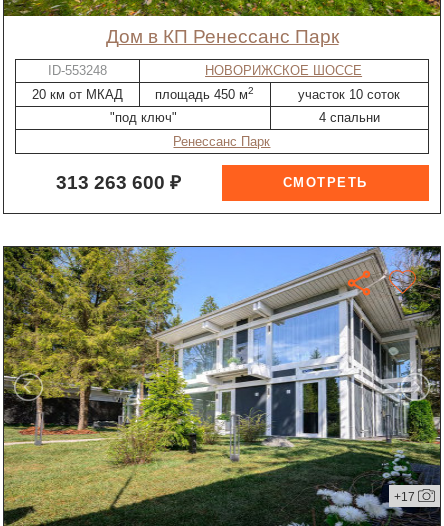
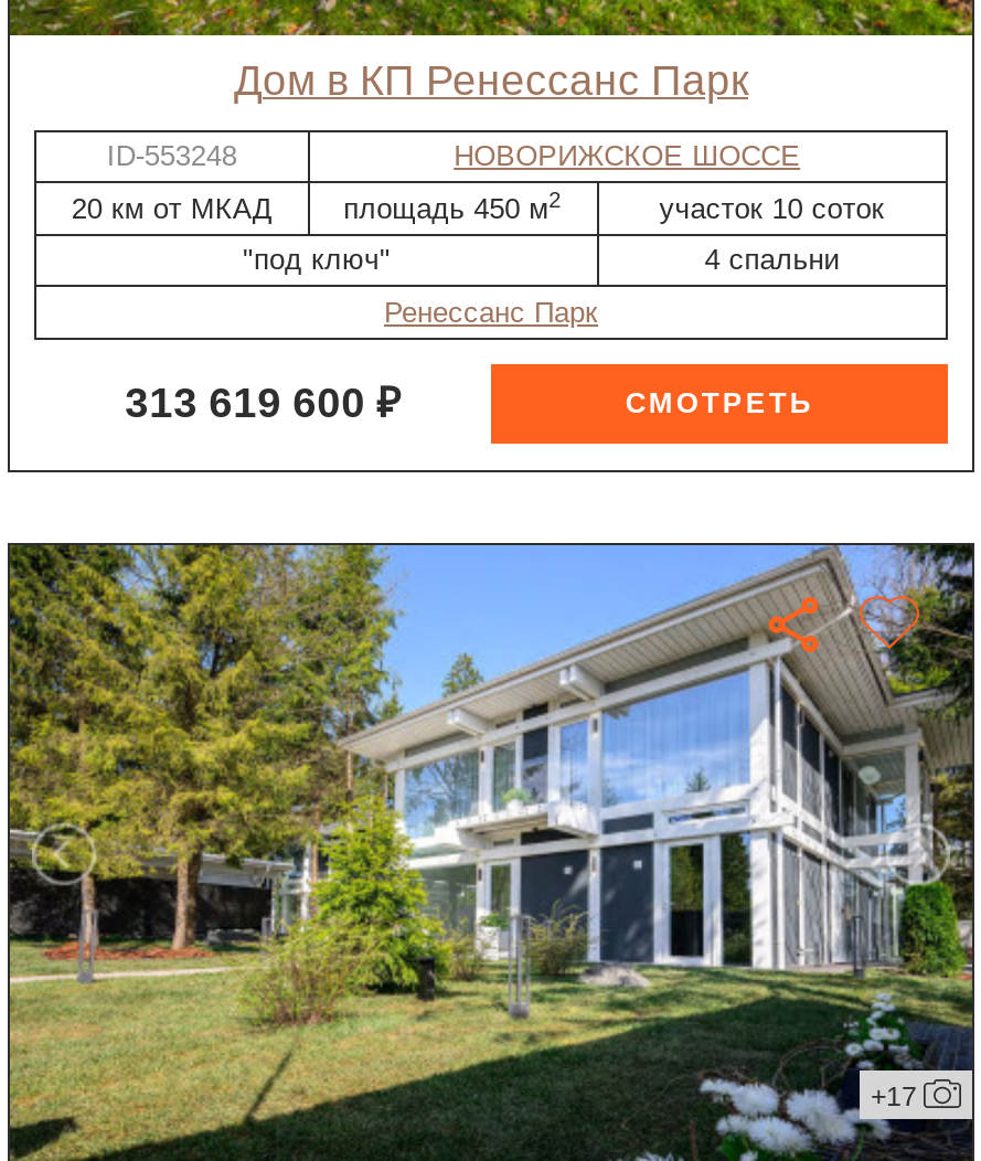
[56,172,181,193] 313 263 600 ₽ -> [125,381,401,427] 313 619 600 ₽

